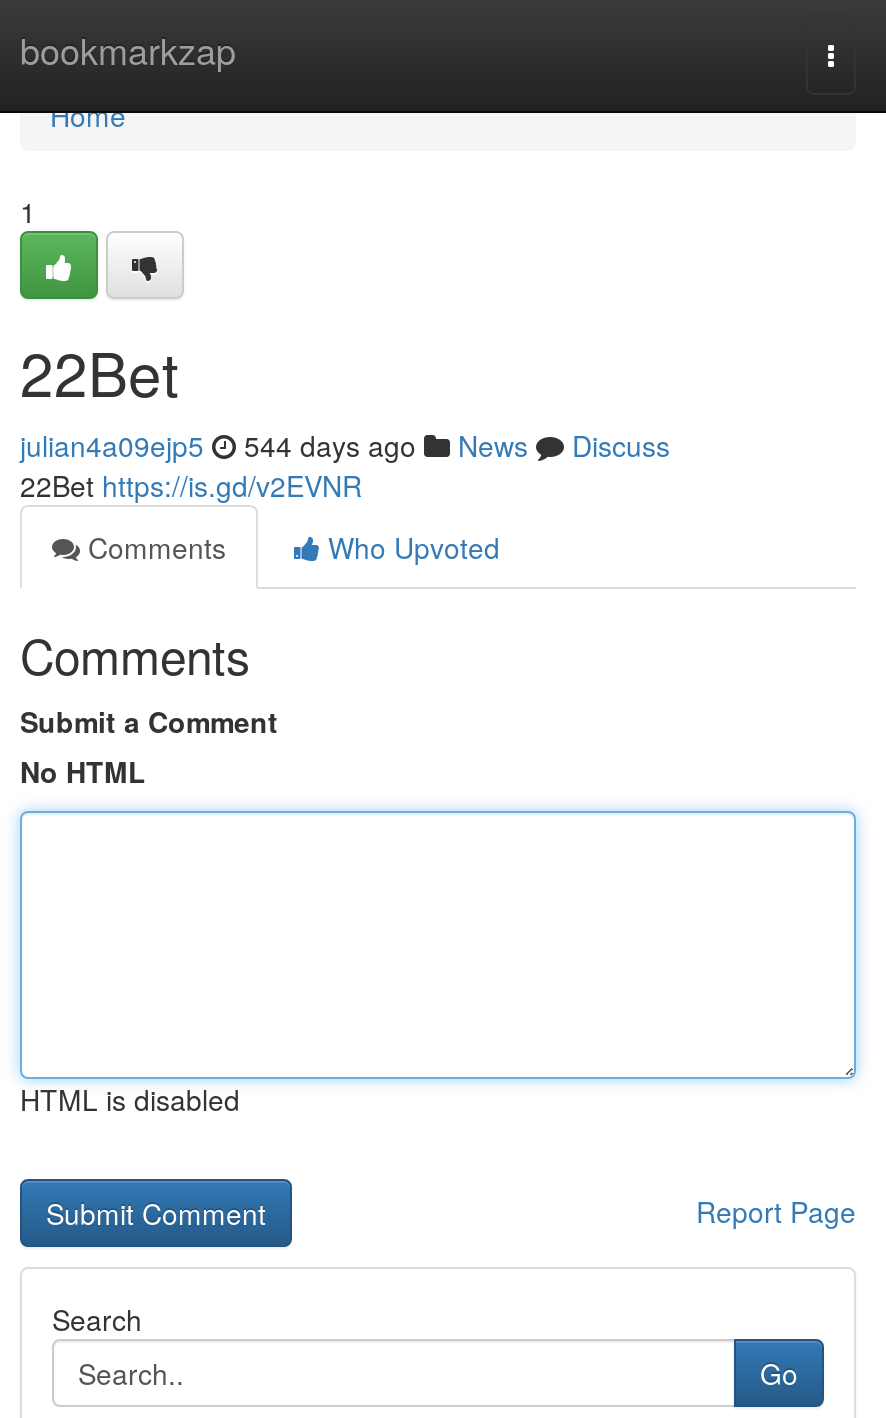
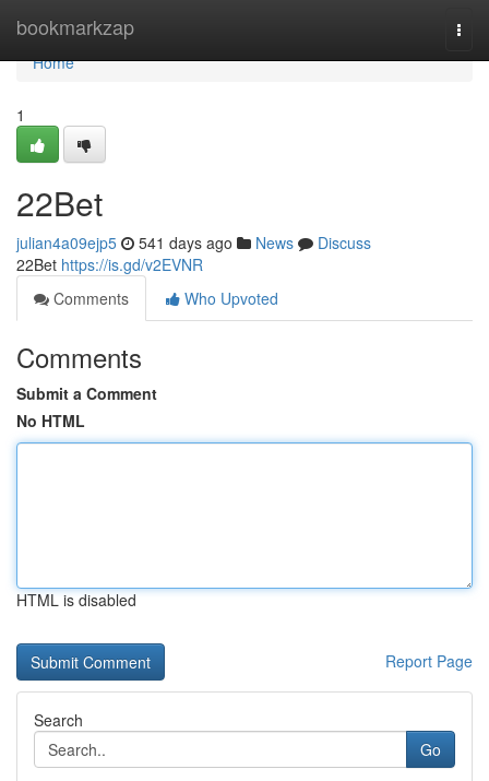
[20,425,670,465] julian4a09ejp5 544 days ago News Discuss -> [16,232,371,253] julian4a09ejp5 541 days ago News Discuss

